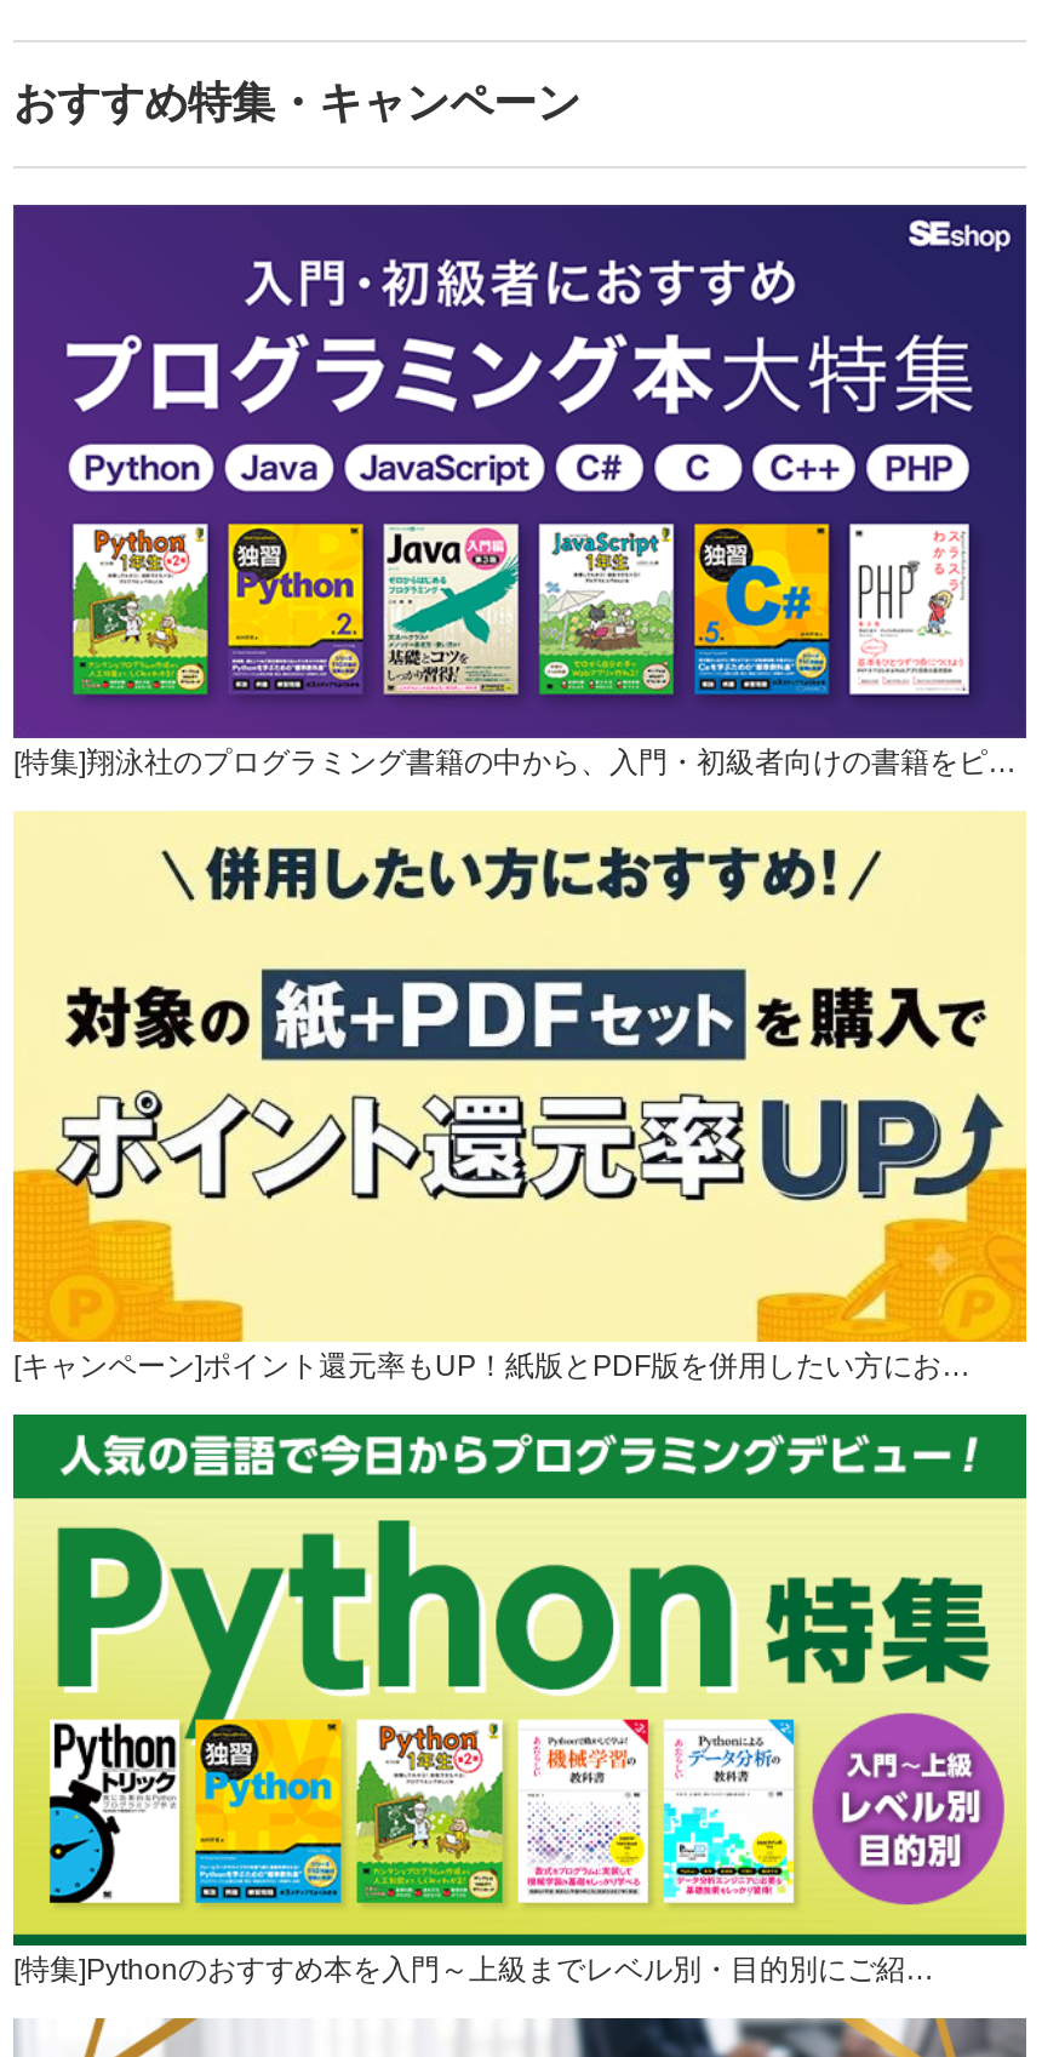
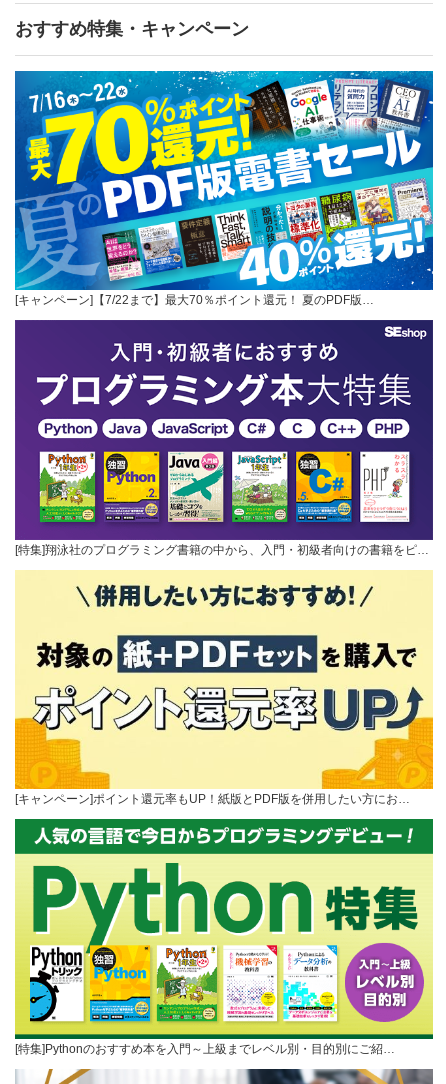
none -> [14,70,434,307] [image] | [キャンペーン]【7/22まで】最大70％ポイント還元！ 夏のPDF版…

